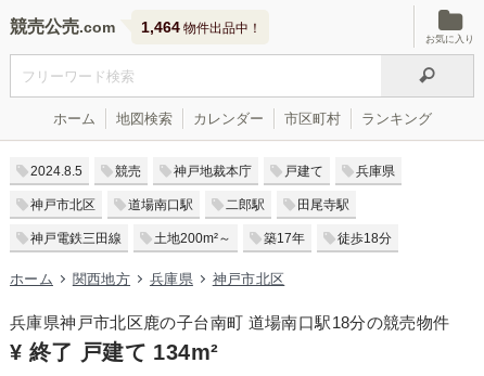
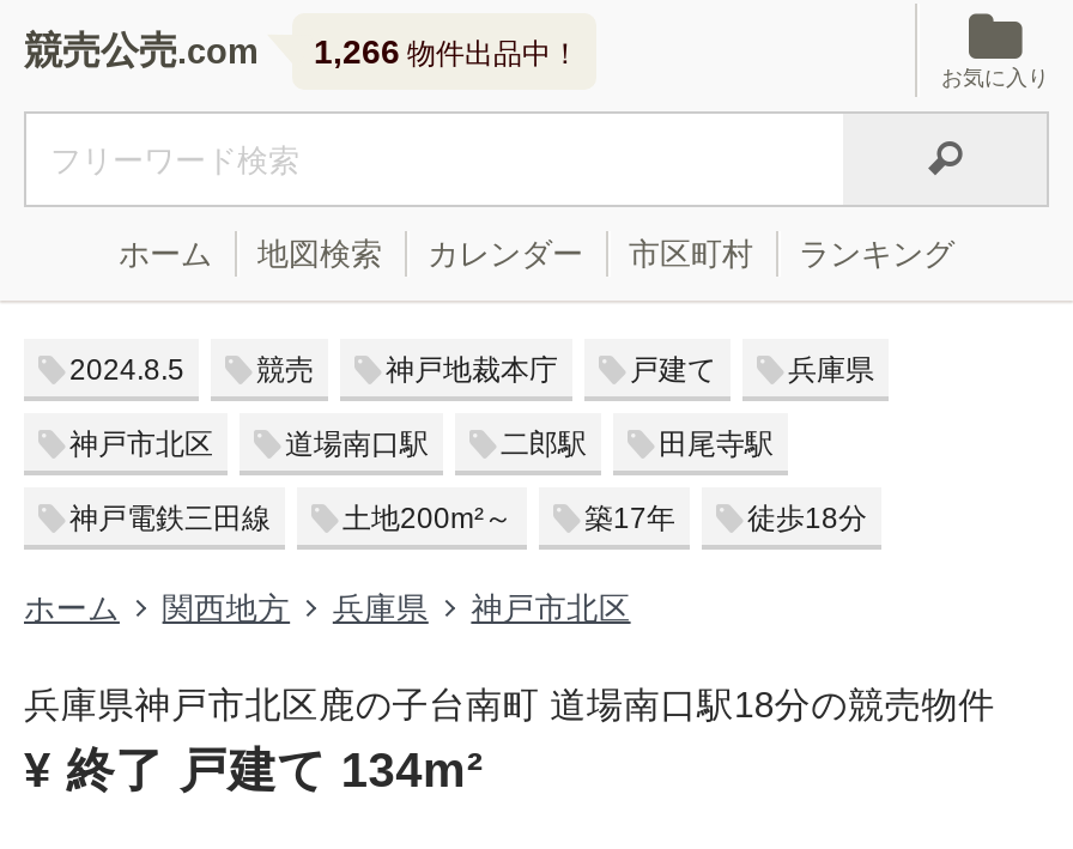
[141,18,262,36] 1,464物件出品中！ -> [314,32,580,71] 1,266物件出品中！

